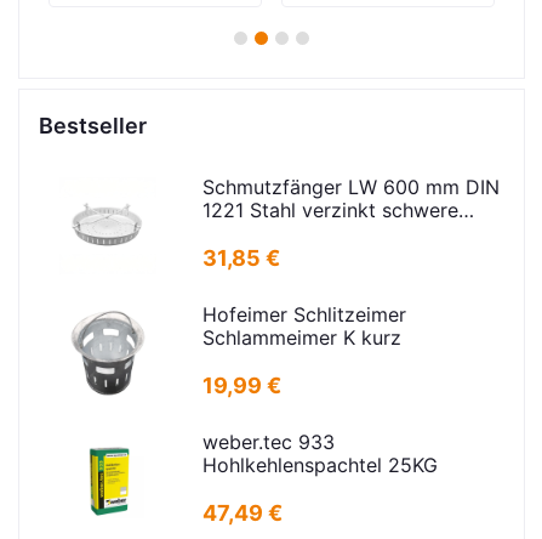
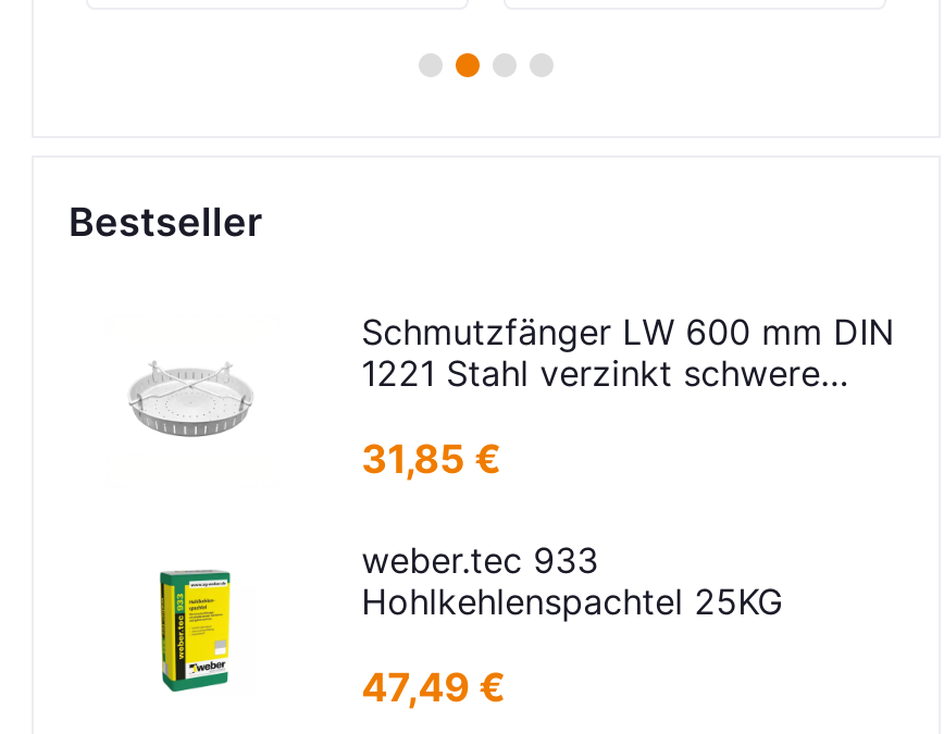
[202,302,406,398] Hofeimer Schlitzeimer | Schlammeimer K kurz | 19,99 € -> none
[72,311,144,397] [image] -> none

